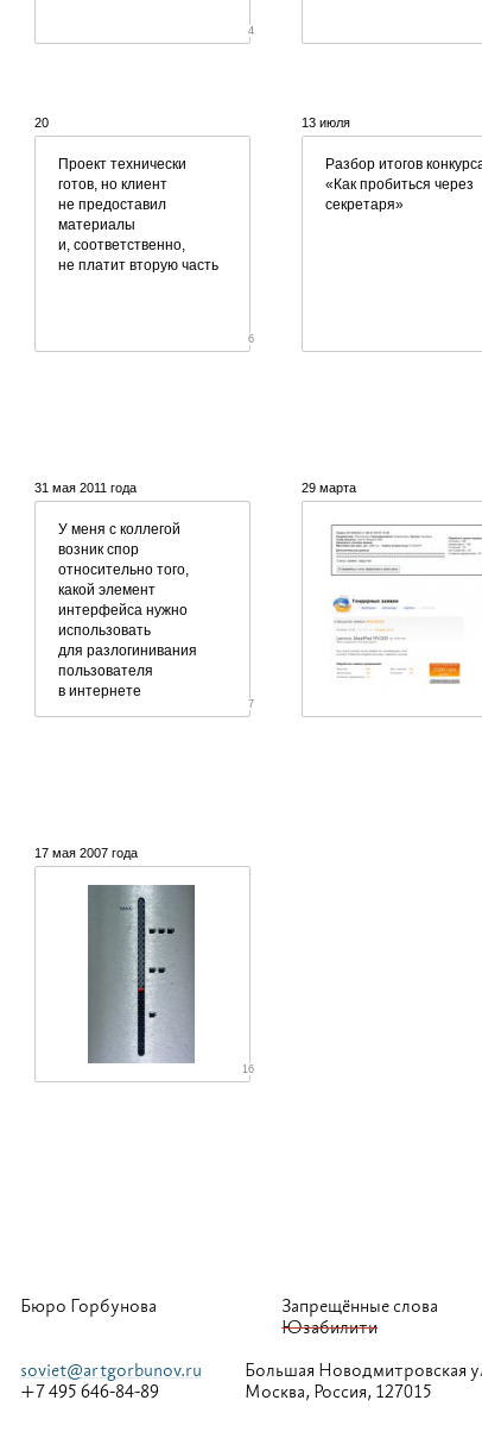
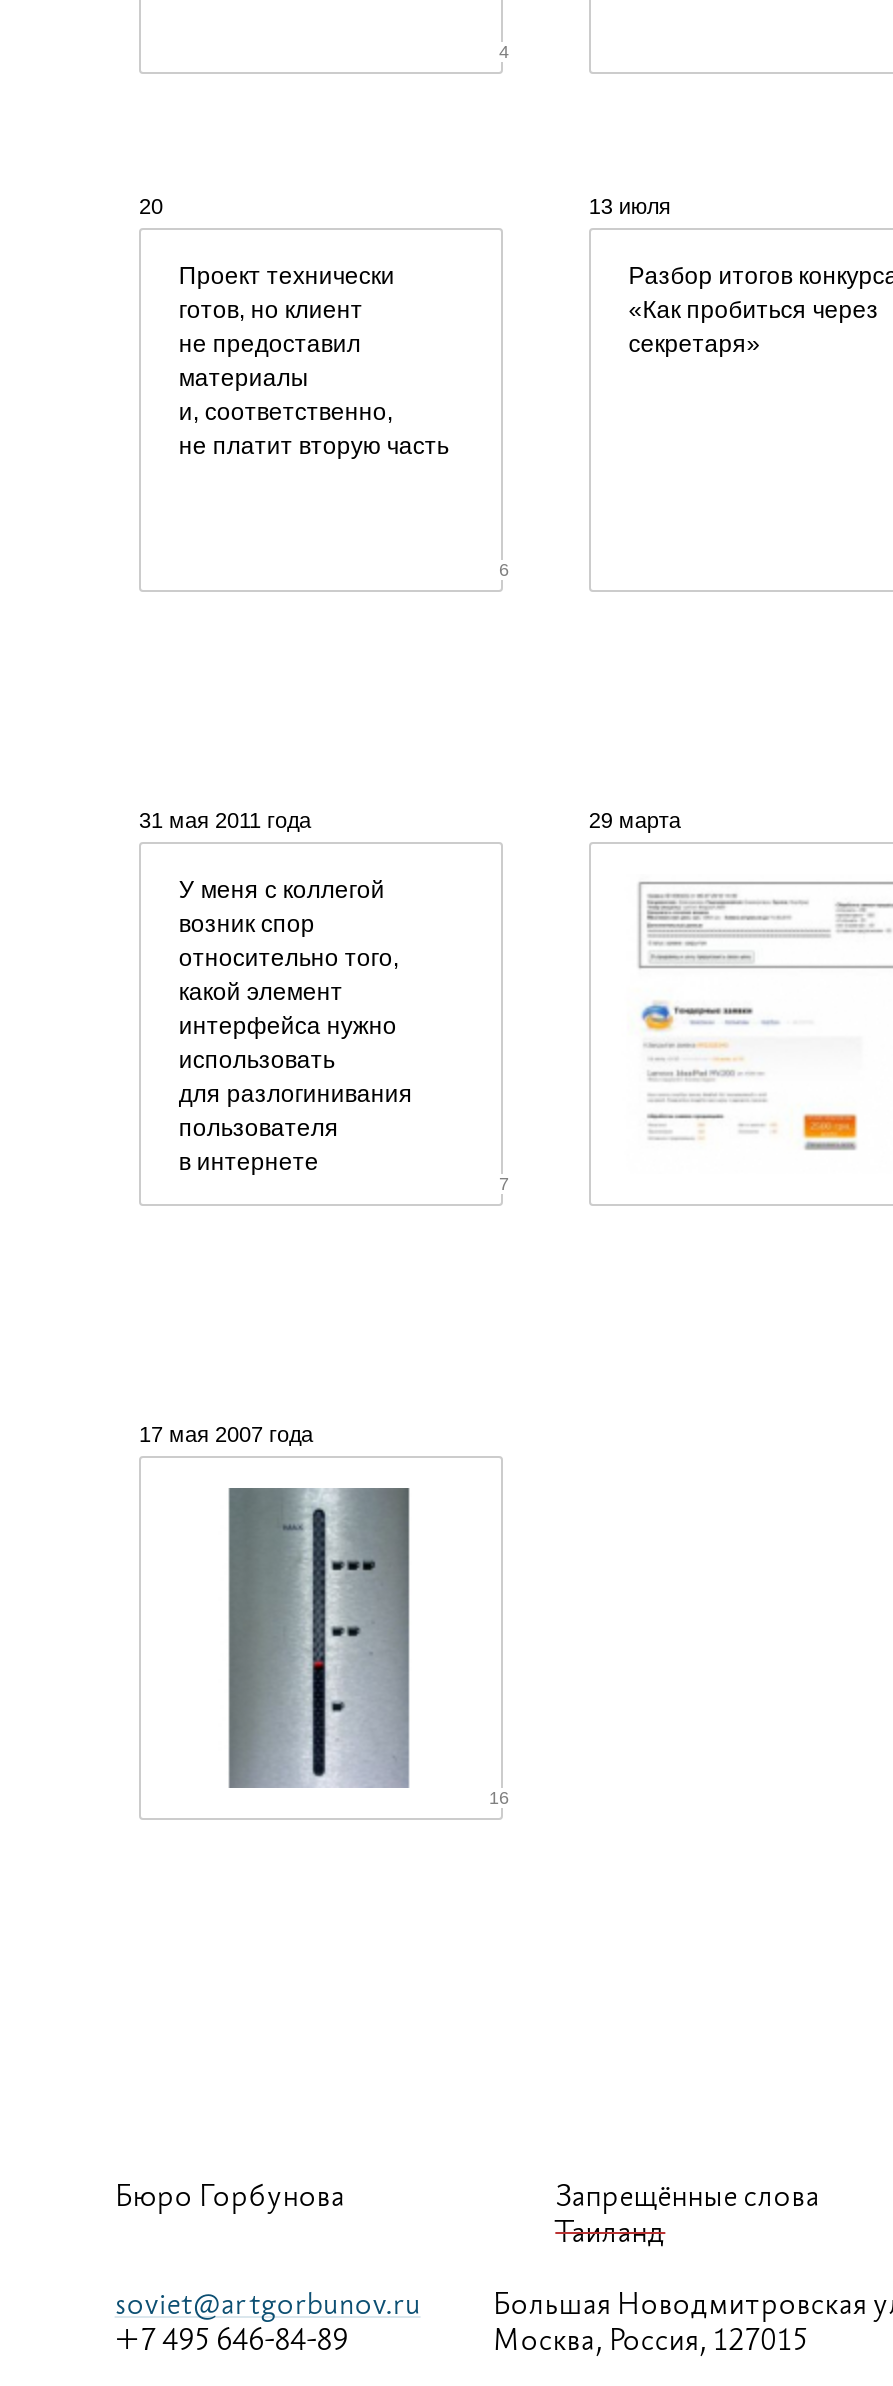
[282,1315,378,1340] Юзабилити -> [555,2212,665,2254] Таиланд

